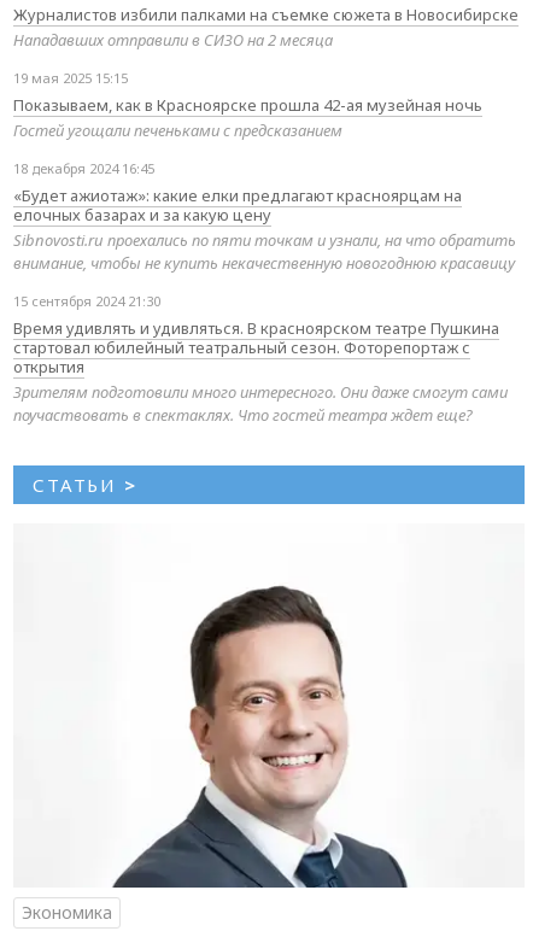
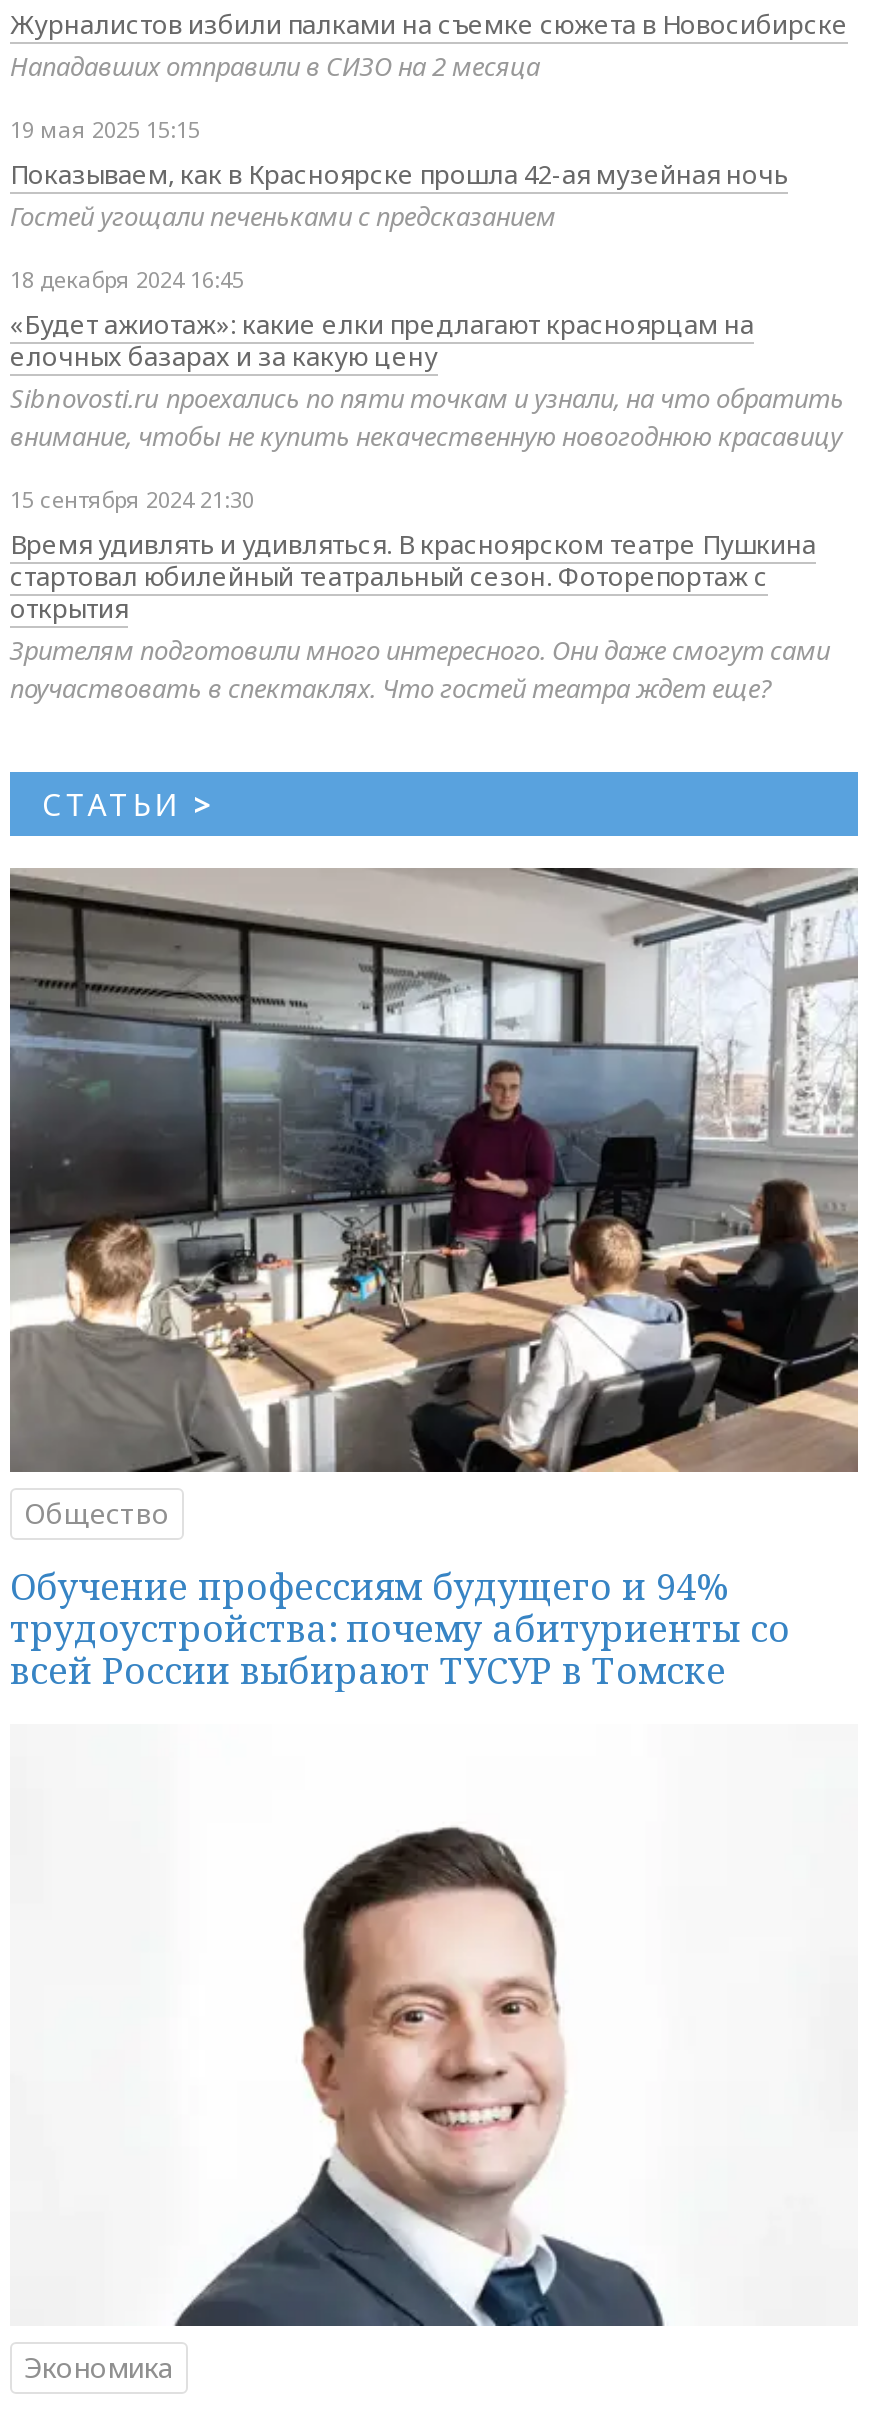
none -> [8,866,860,1693] [image] | Общество | Обучение профессиям будущего и 94% | трудоустройства: почему абитуриенты со | всей России выбирают ТУСУР в Томске

